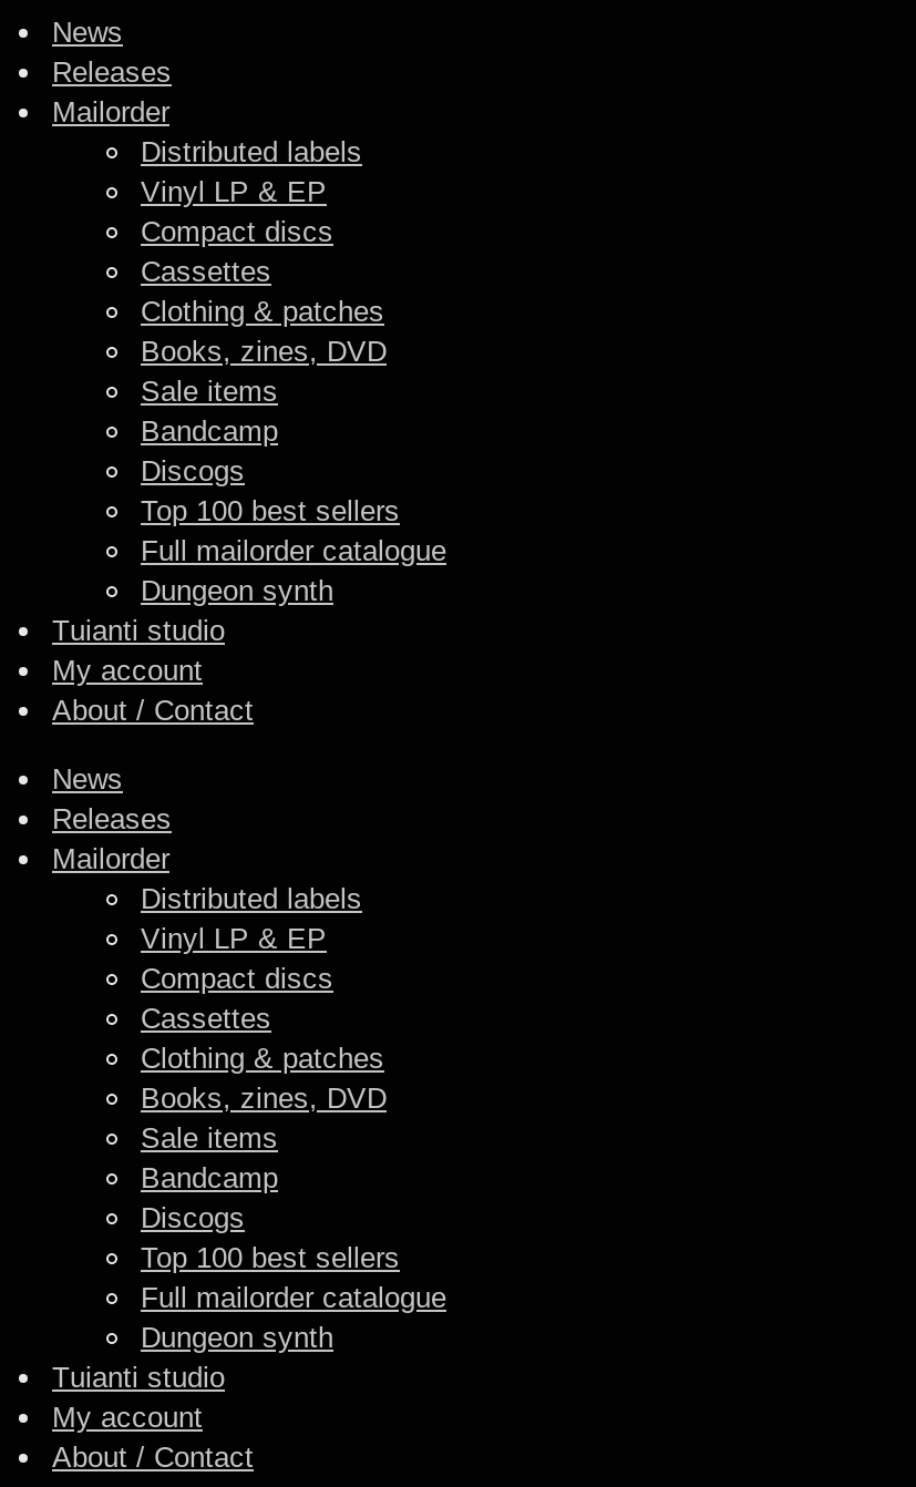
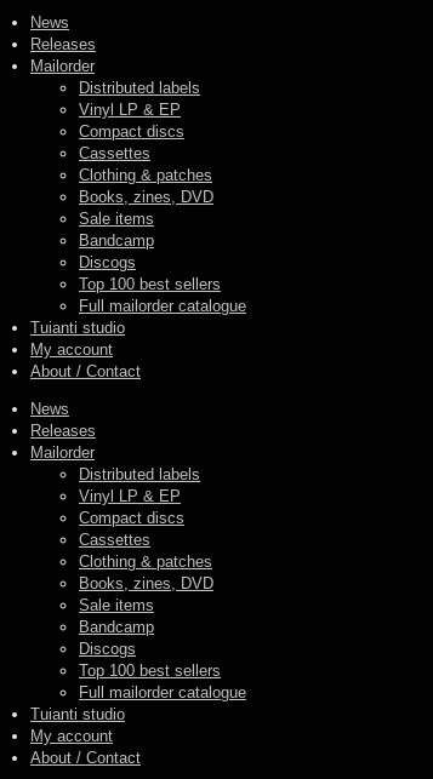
[141,574,333,607] Dungeon synth -> none
[141,1321,333,1354] Dungeon synth -> none

